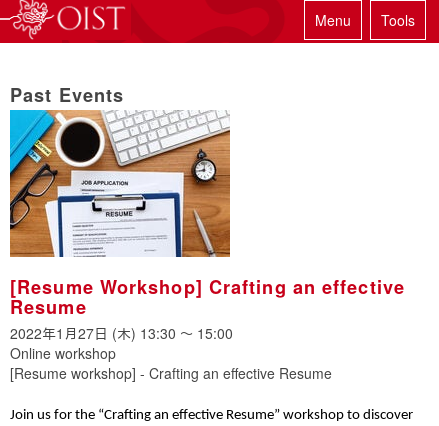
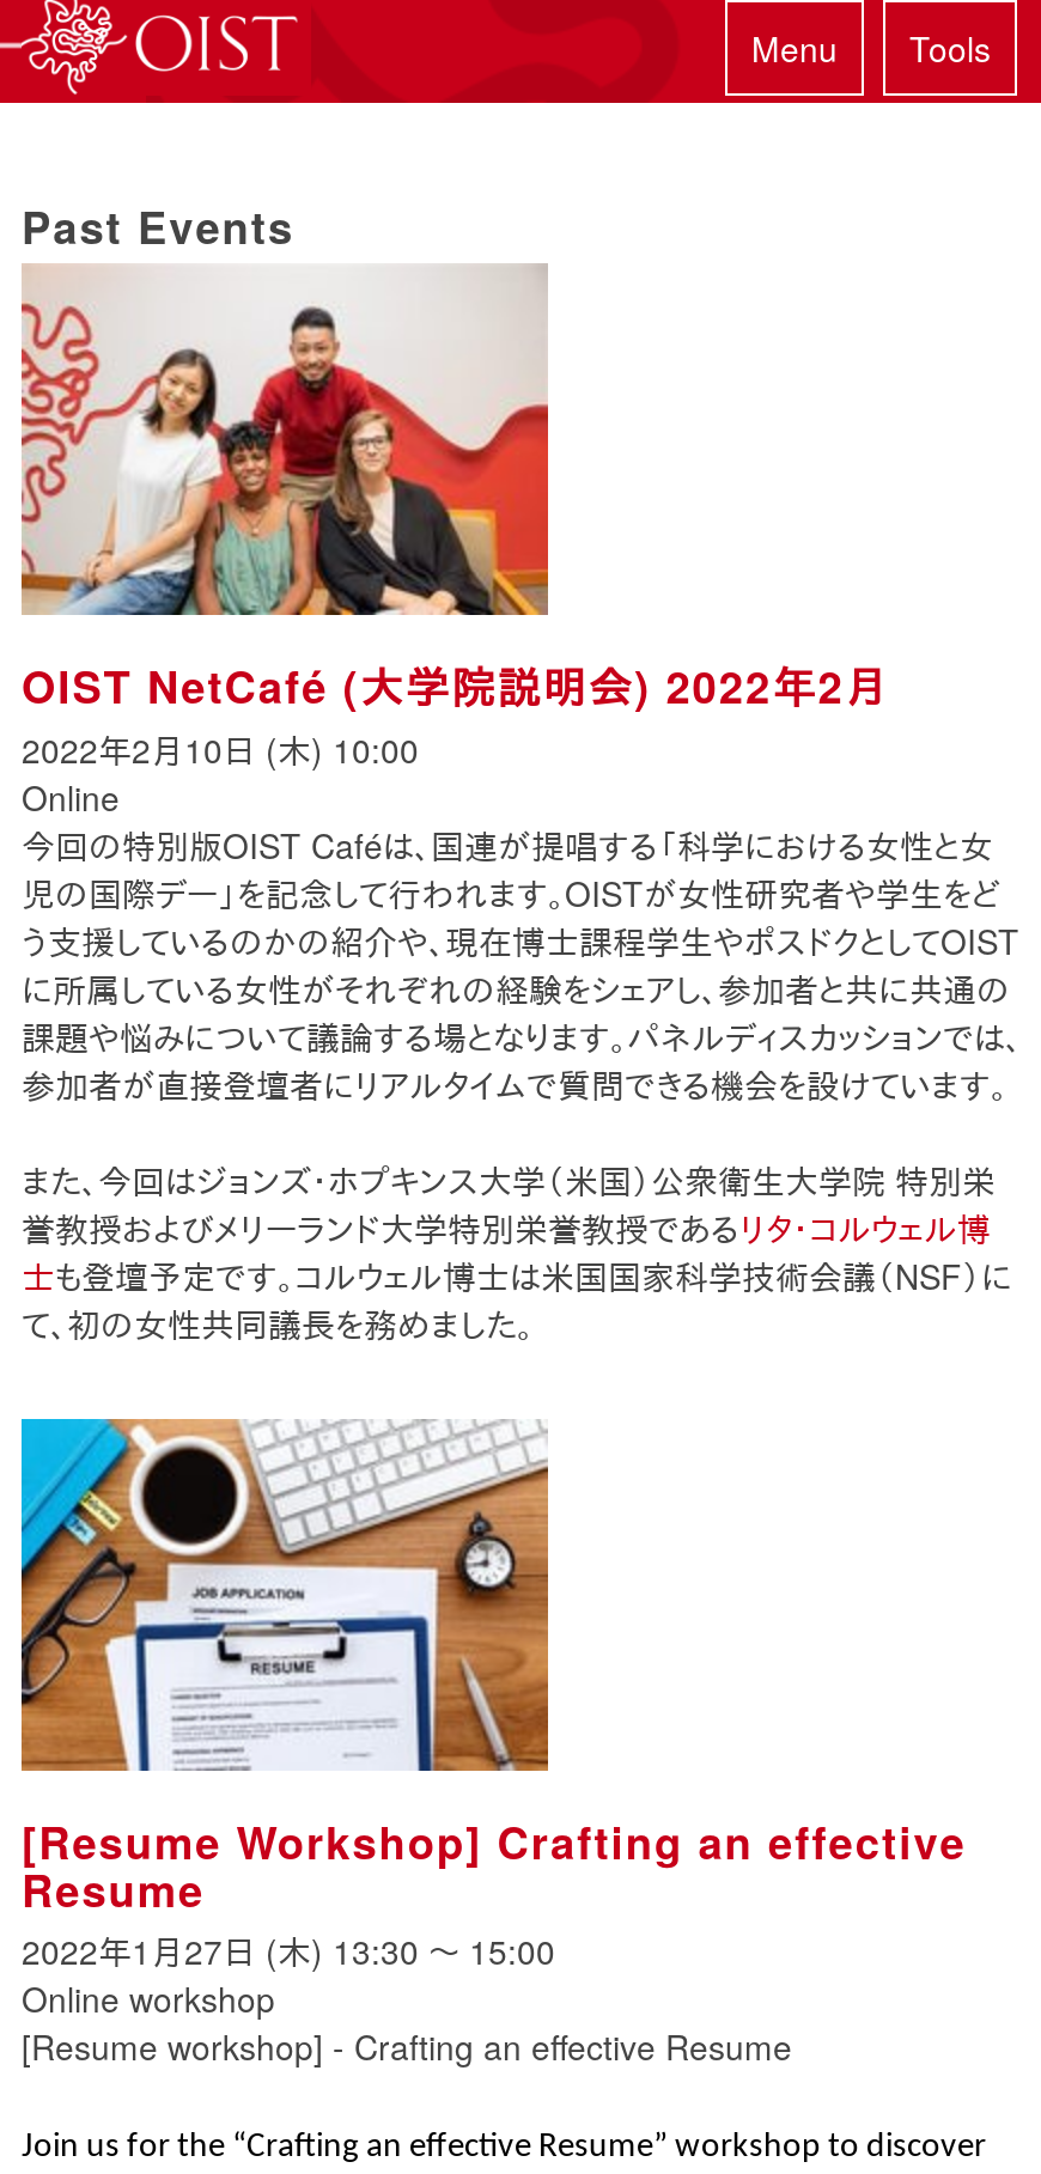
none -> [19,263,1022,1347] [image] | OIST NetCafé (大学院説明会) 2022年2月 | 2022年2月10日 (木) 10:00 | Online | 今回の特別版OIST Caféは、国連が提唱する「科学における女性と女 | 児の国際デー」を記念して行われます。OISTが女性研究者や学生をど | う支援しているのかの紹介や、現在博士課程学生やポスドクとしてOIST | に所属している女性がそれぞれの経験をシェアし、参加者と共に共通の | 課題や悩みについて議論する場となります。パネルディスカッションでは、 | 参加者が直接登壇者にリアルタイムで質問できる機会を設けています。 | また、今回はジョンズ・ホプキンス大学（米国）公衆衛生大学院 特別栄 | 誉教授およびメリーランド大学特別栄誉教授であるリタ・コルウェル博 | 士も登壇予定です。コルウェル博士は米国国家科学技術会議（NSF）に | て、初の女性共同議長を務めました。

